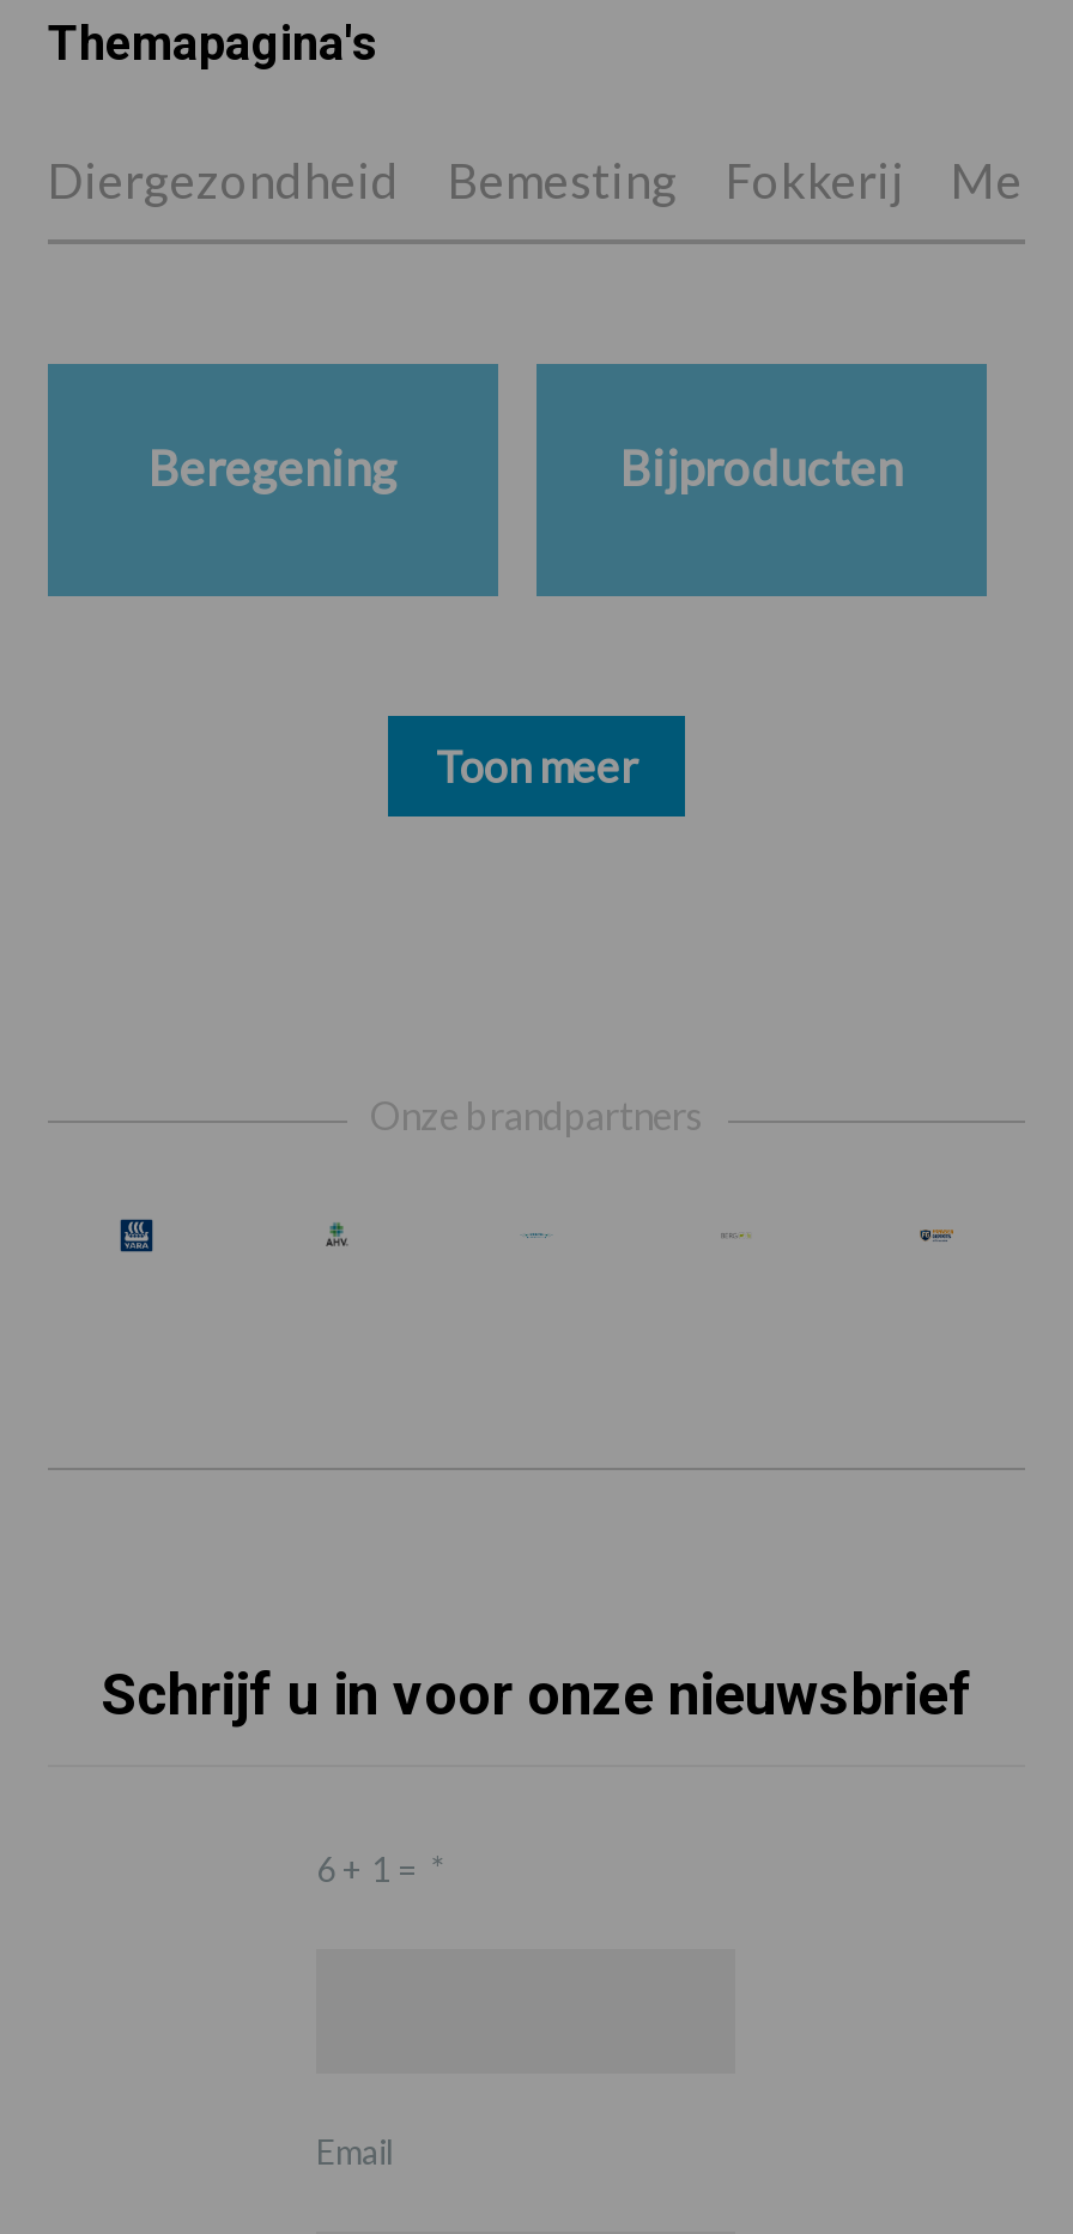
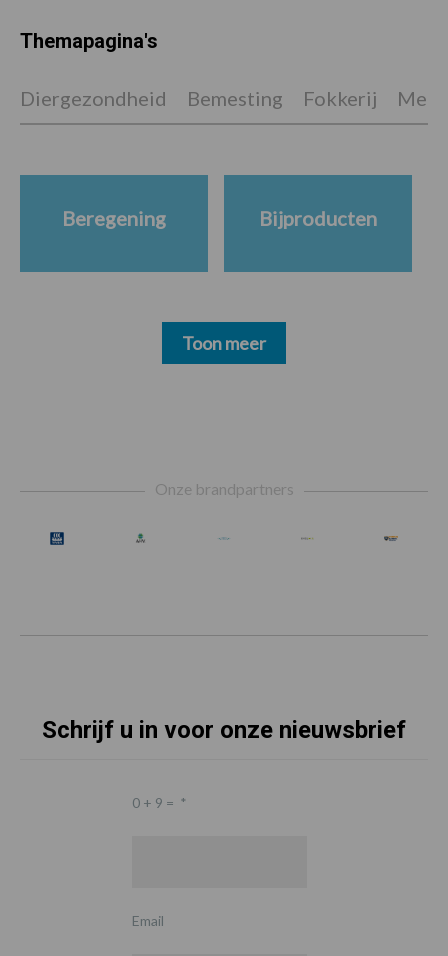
[316,1848,448,1888] 6 + 1 = * -> [132,794,187,811] 0 + 9 = *

